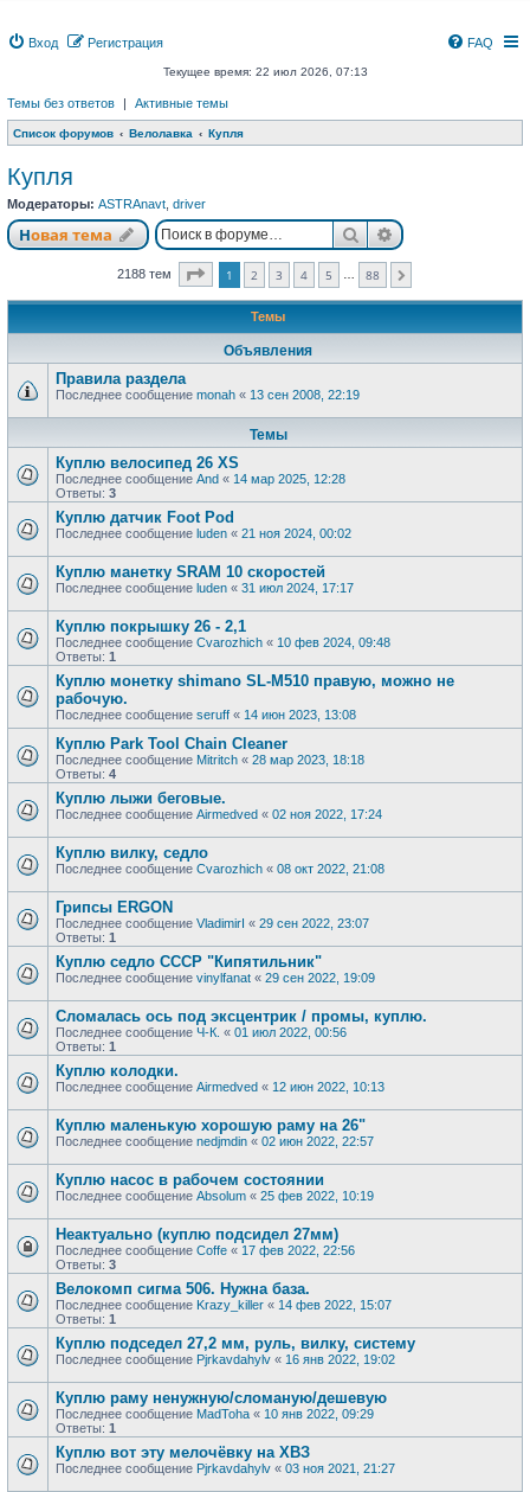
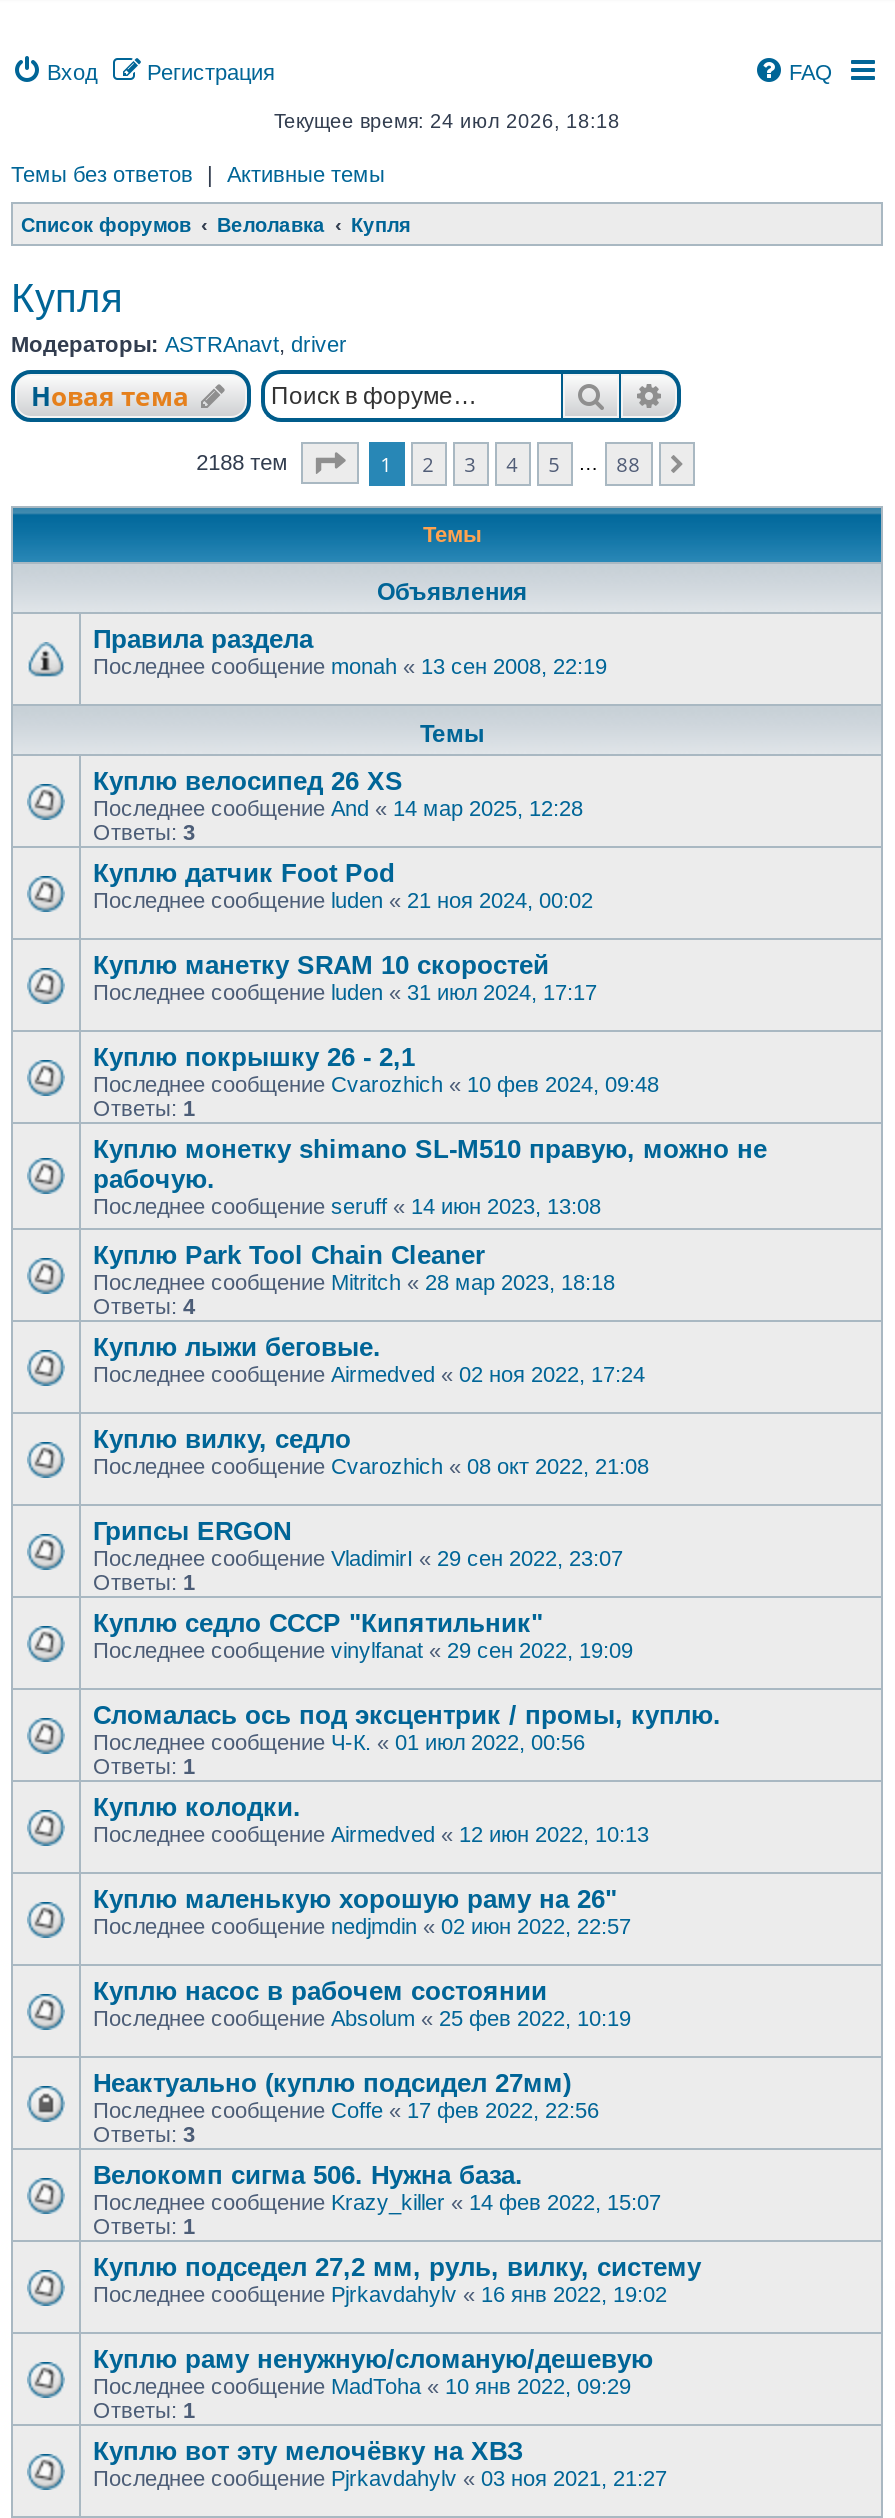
[163,65,367,78] Текущее время: 22 июл 2026, 07:13 -> [274,110,620,132] Текущее время: 24 июл 2026, 18:18

